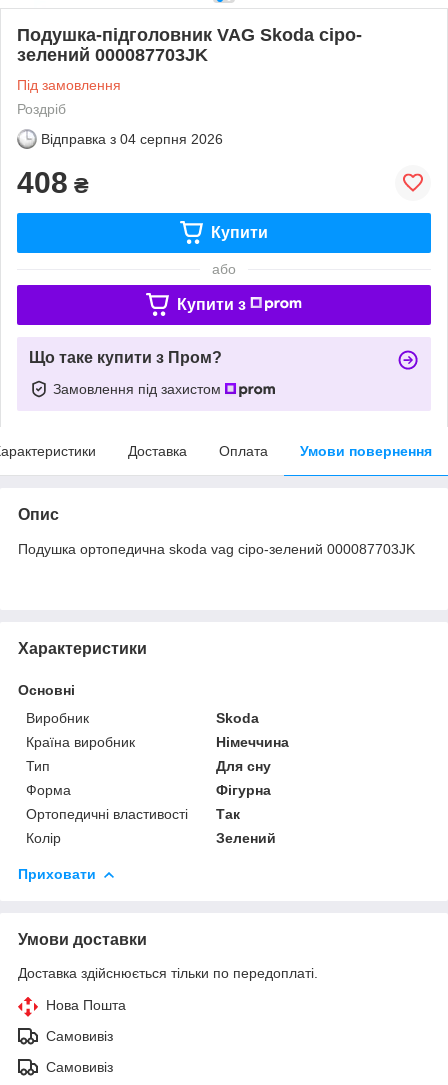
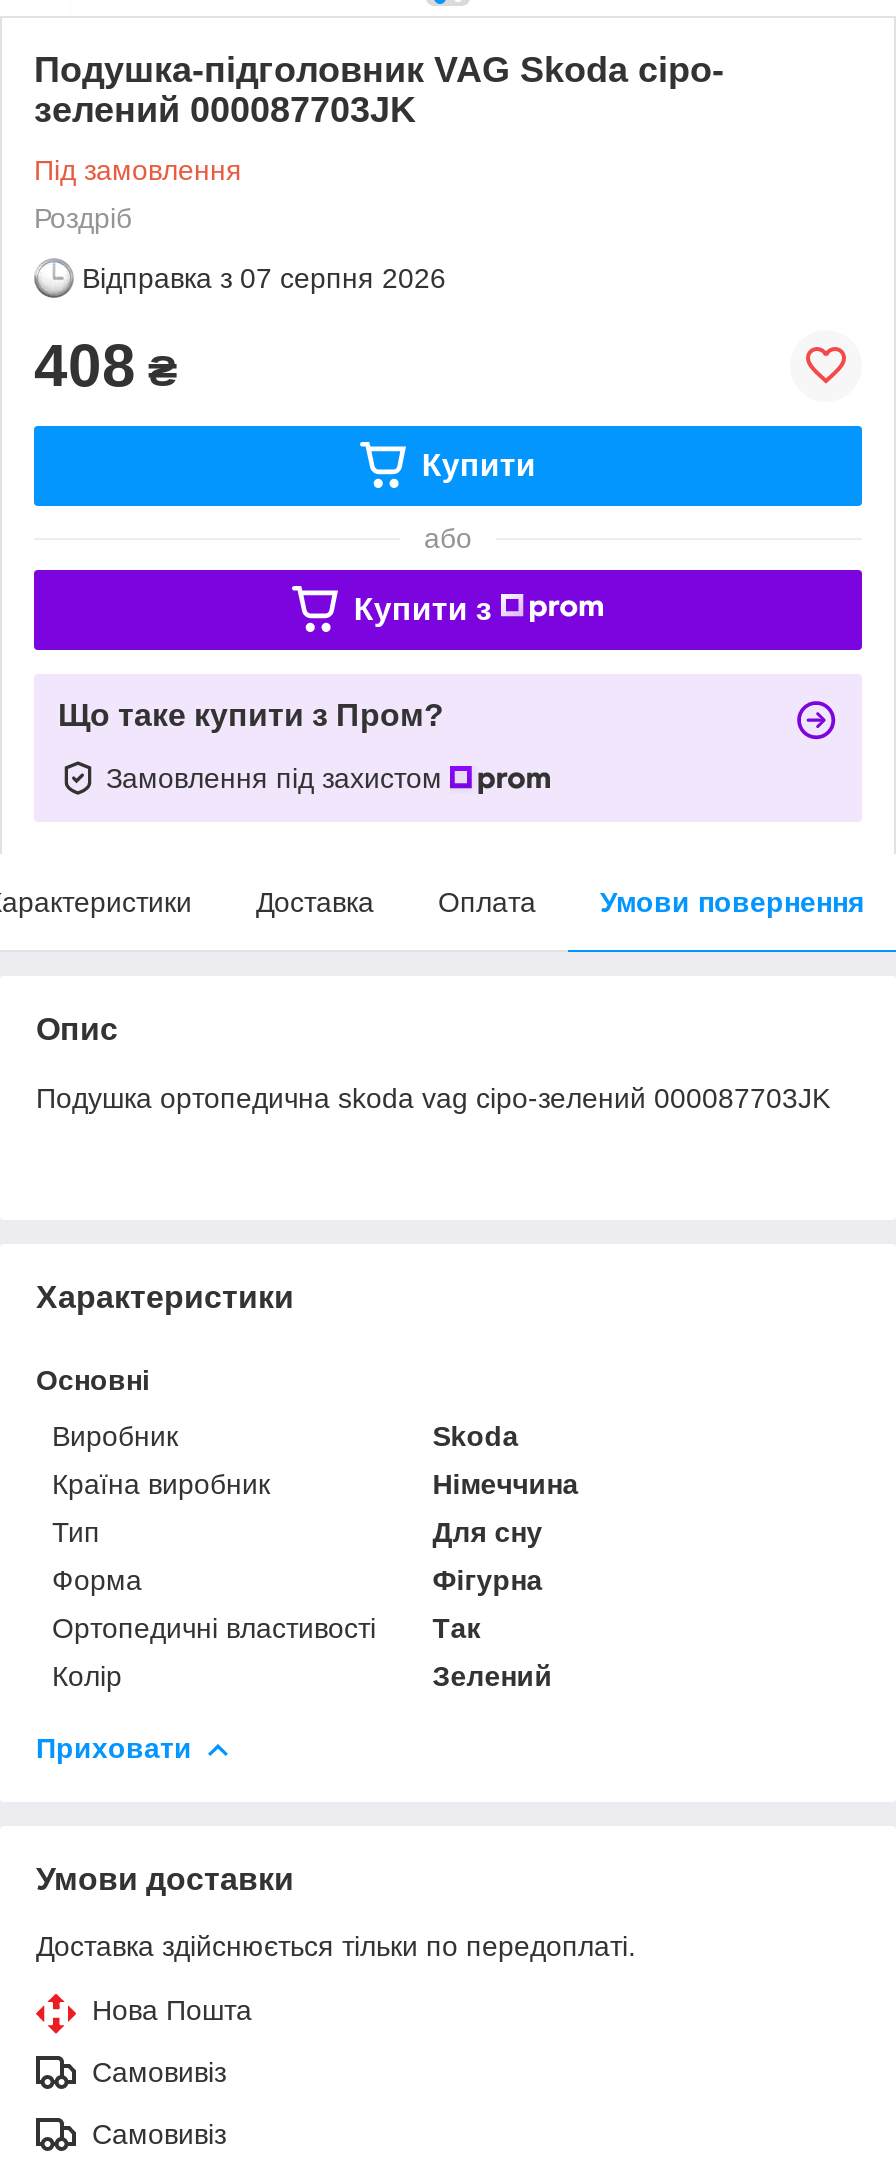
[41,131,223,147] Відправка з 04 серпня 2026 -> [82,262,446,294] Відправка з 07 серпня 2026

